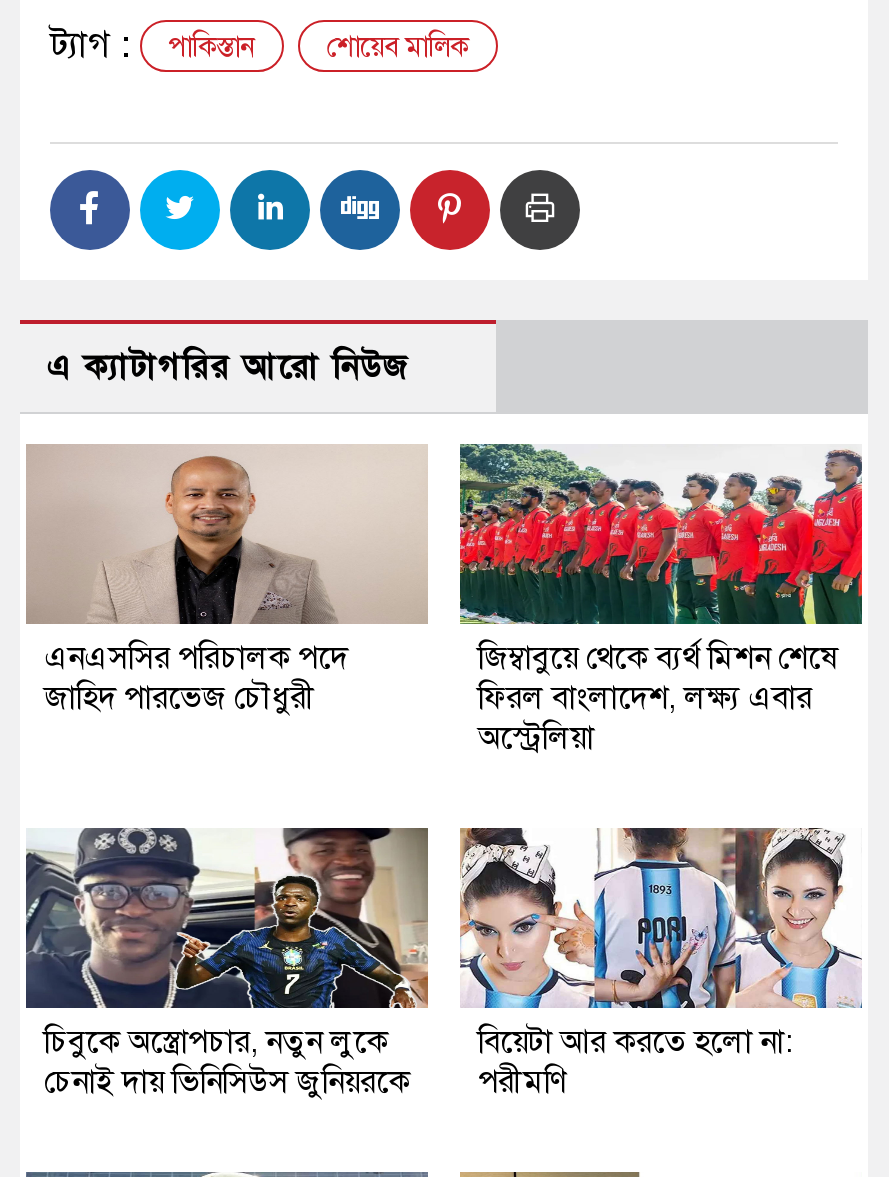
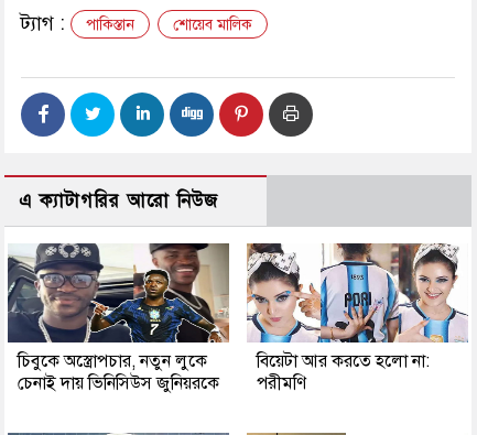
[26,443,426,718] [image] | এনএসসির পরিচালক পদে | জাহিদ পারভেজ চৌধুরী -> none
[458,443,864,758] [image] | জিম্বাবুয়ে থেকে ব্যর্থ মিশন শেষে | ফিরল বাংলাদেশ, লক্ষ্য এবার | অস্ট্রেলিয়া -> none

